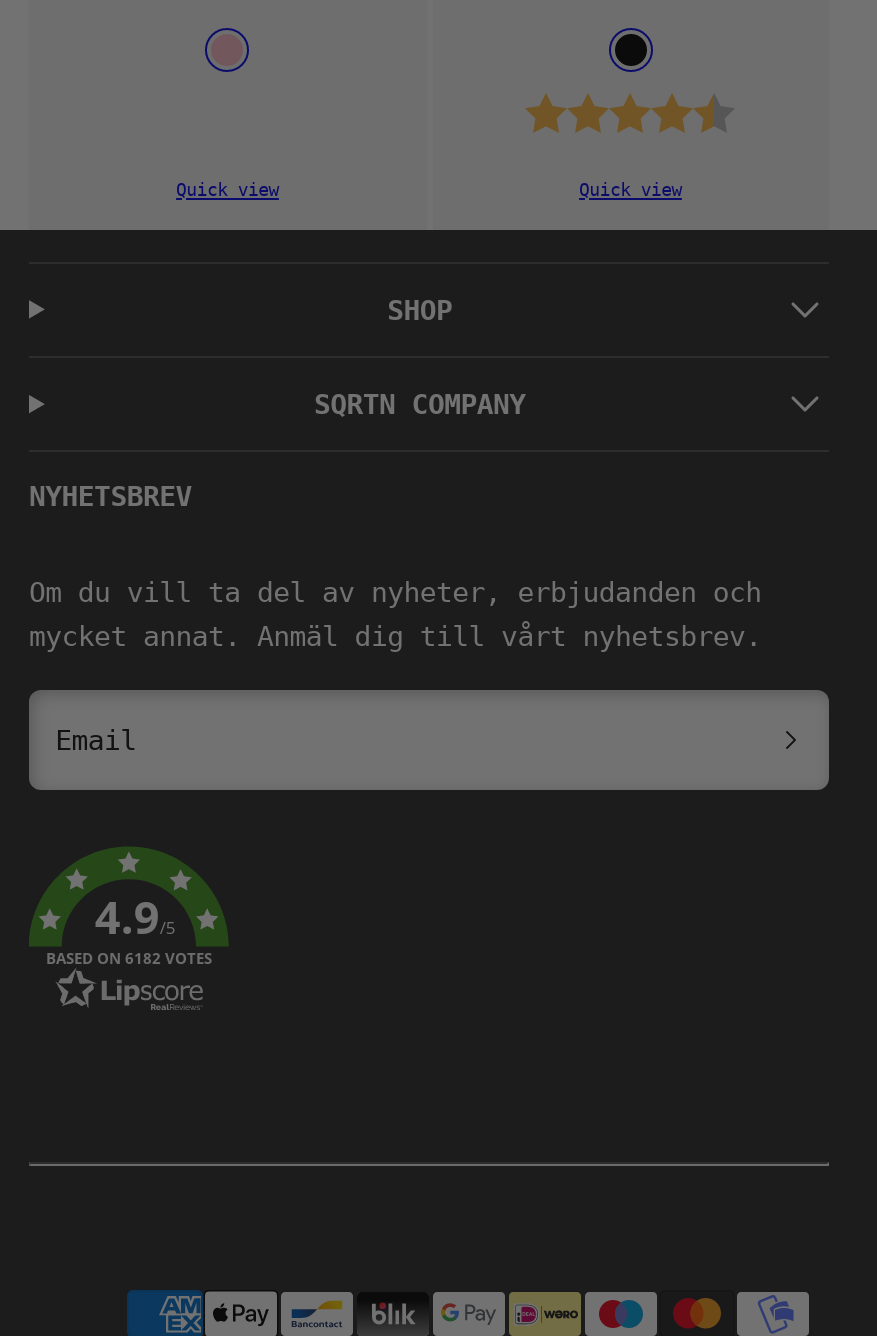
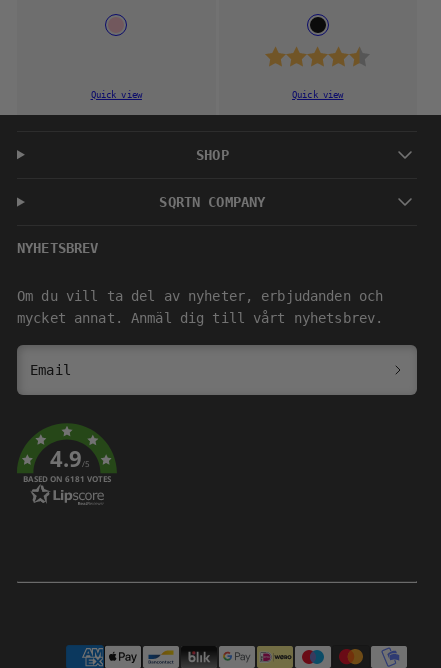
[46,949,212,969] BASED ON 6182 VOTES -> [23,475,112,485] BASED ON 6181 VOTES

